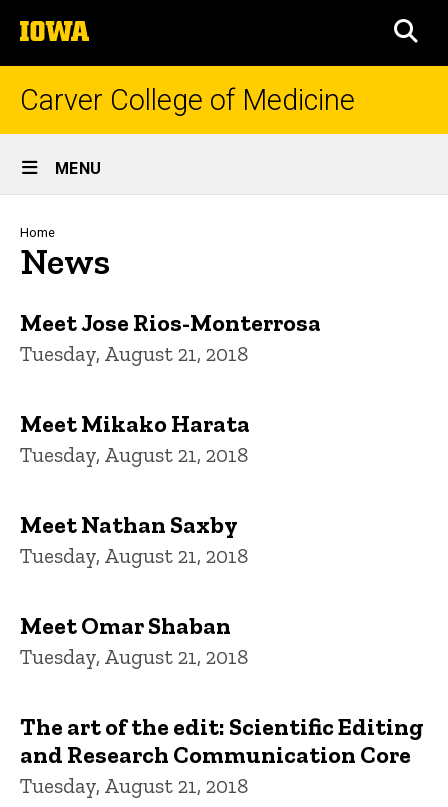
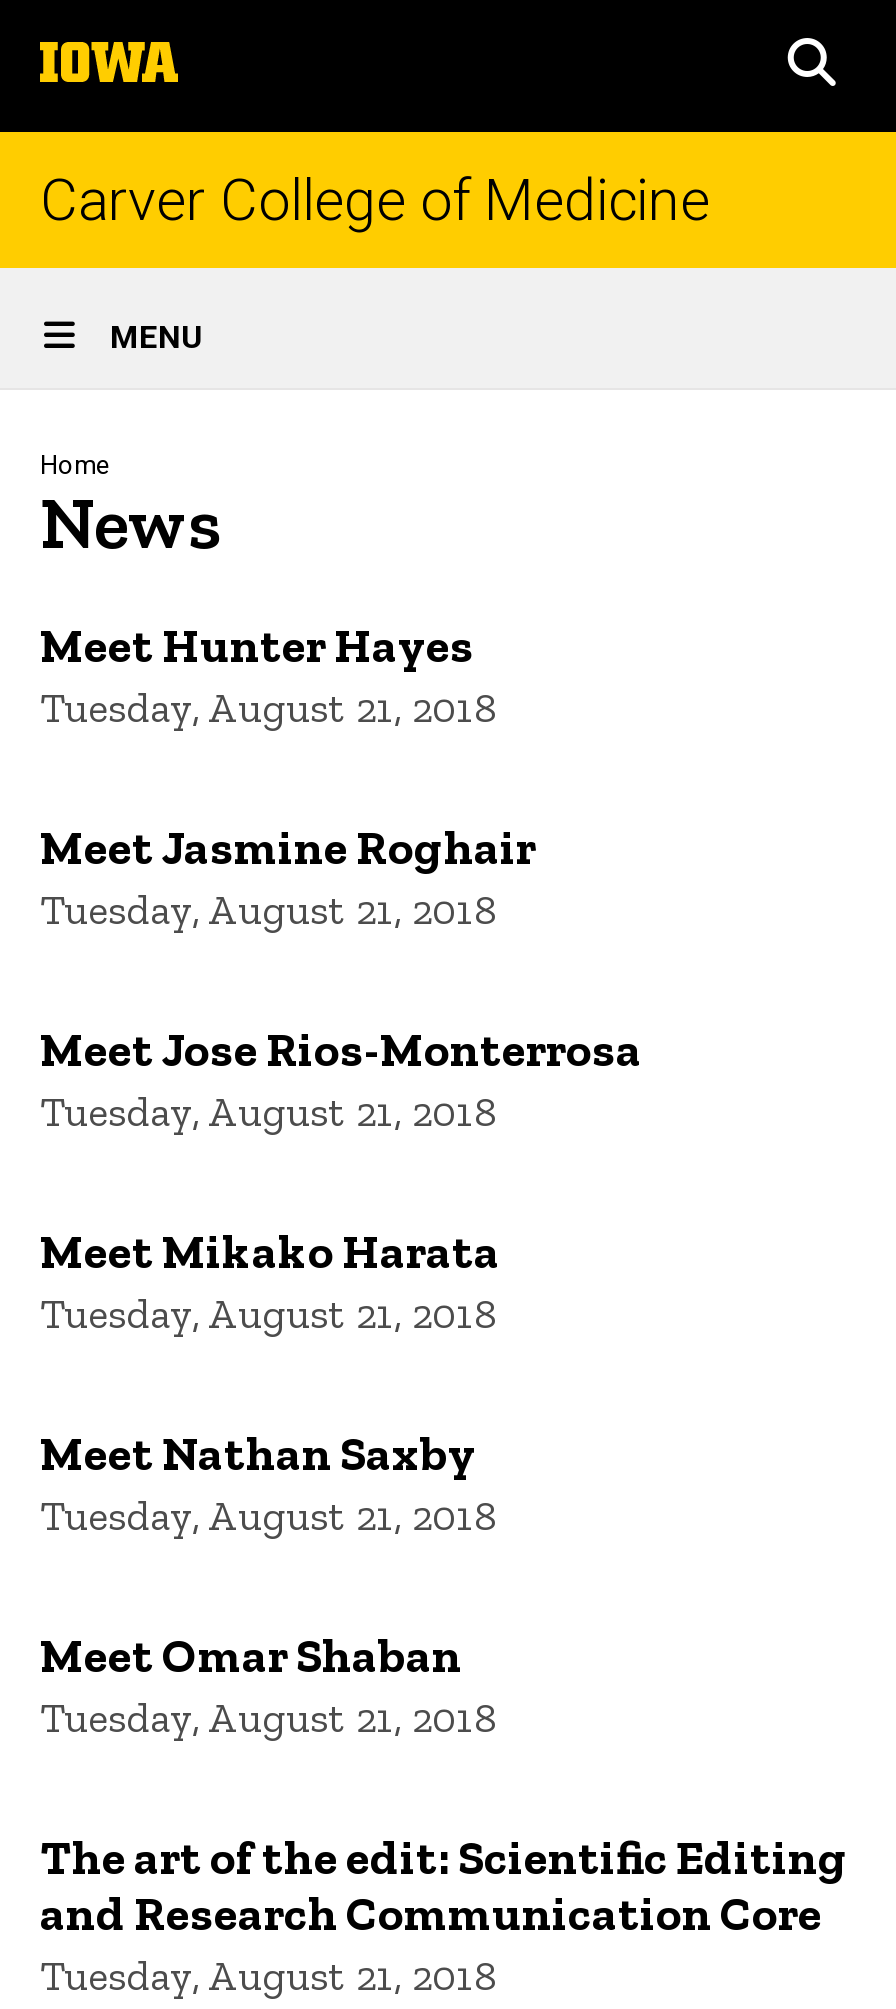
none -> [40,616,536,934] Meet Hunter Hayes | Tuesday, August 21, 2018 | Meet Jasmine Roghair | Tuesday, August 21, 2018

